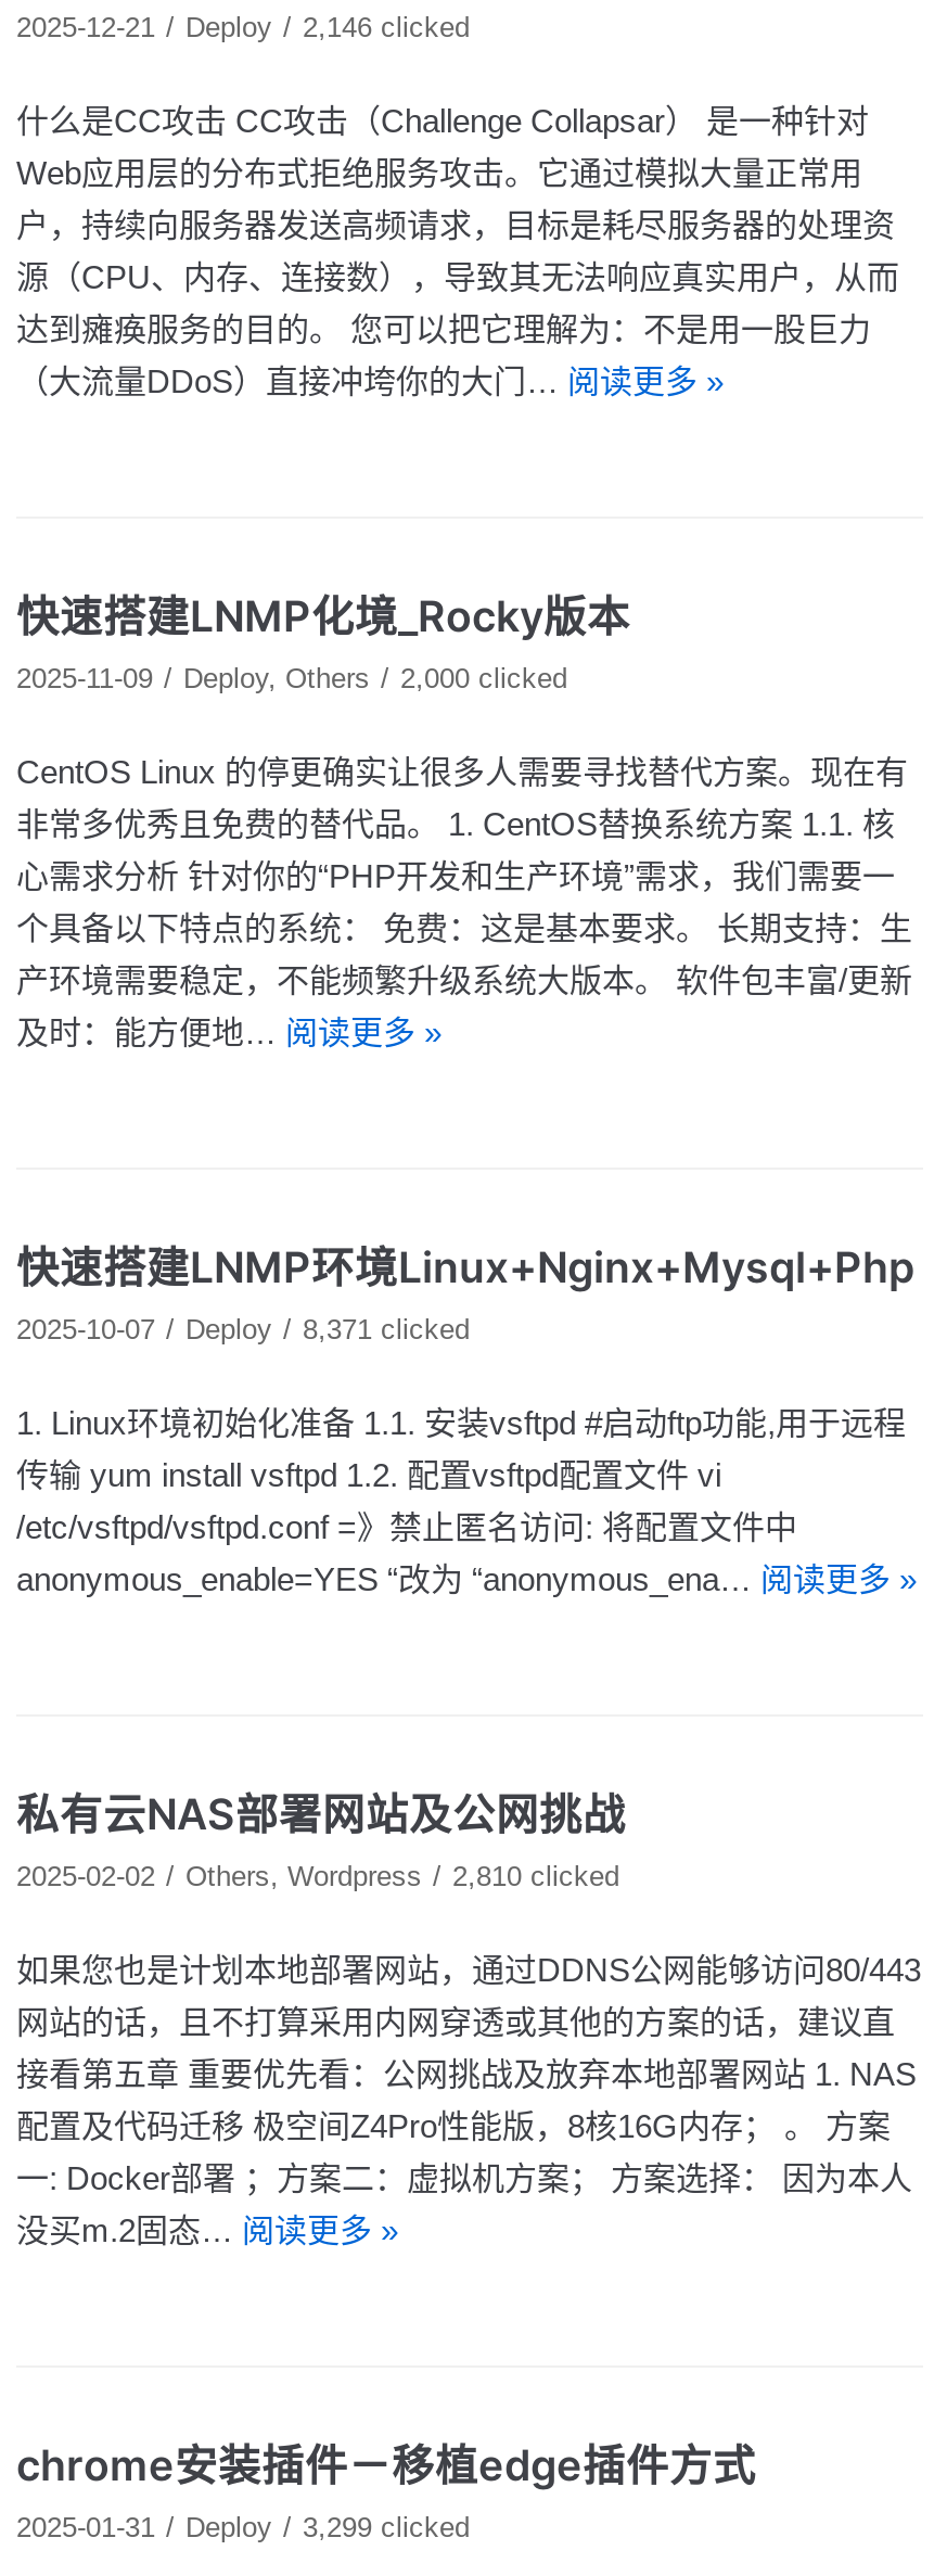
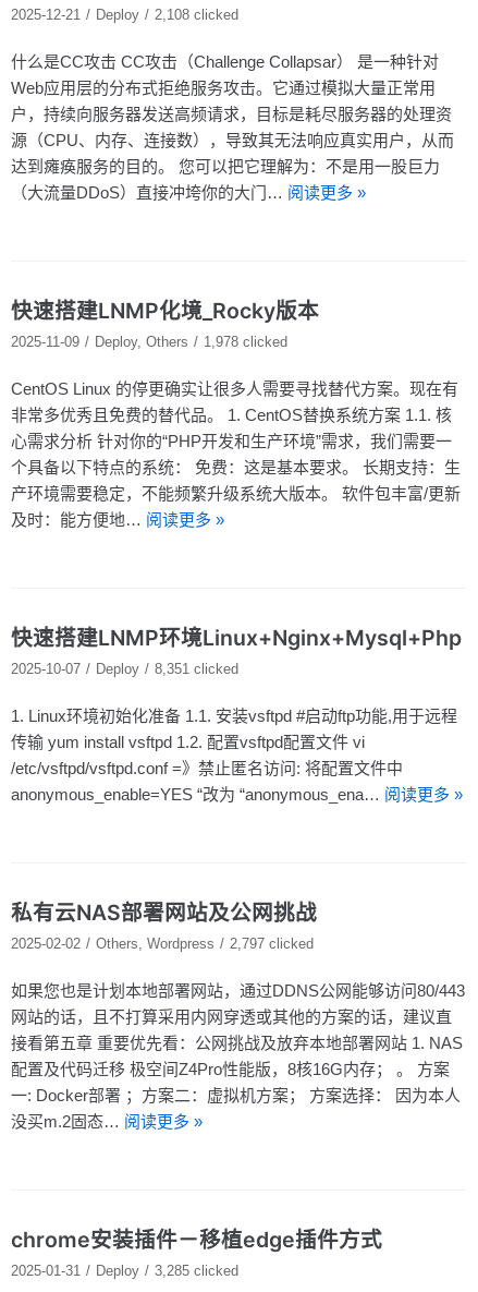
[16,10,470,43] 2025-12-21 Deploy 2,146 clicked -> [11,6,238,23] 2025-12-21 Deploy 2,108 clicked
[16,661,567,694] 2025-11-09 Deploy, Others 2,000 clicked -> [11,333,287,350] 2025-11-09 Deploy, Others 1,978 clicked
[16,1312,470,1345] 2025-10-07 Deploy 8,371 clicked -> [11,660,238,677] 2025-10-07 Deploy 8,351 clicked
[16,1859,619,1892] 2025-02-02 Others, Wordpress 2,810 clicked -> [11,935,314,952] 2025-02-02 Others, Wordpress 2,797 clicked
[16,2510,470,2543] 2025-01-31 Deploy 3,299 clicked -> [11,1262,238,1279] 2025-01-31 Deploy 3,285 clicked

